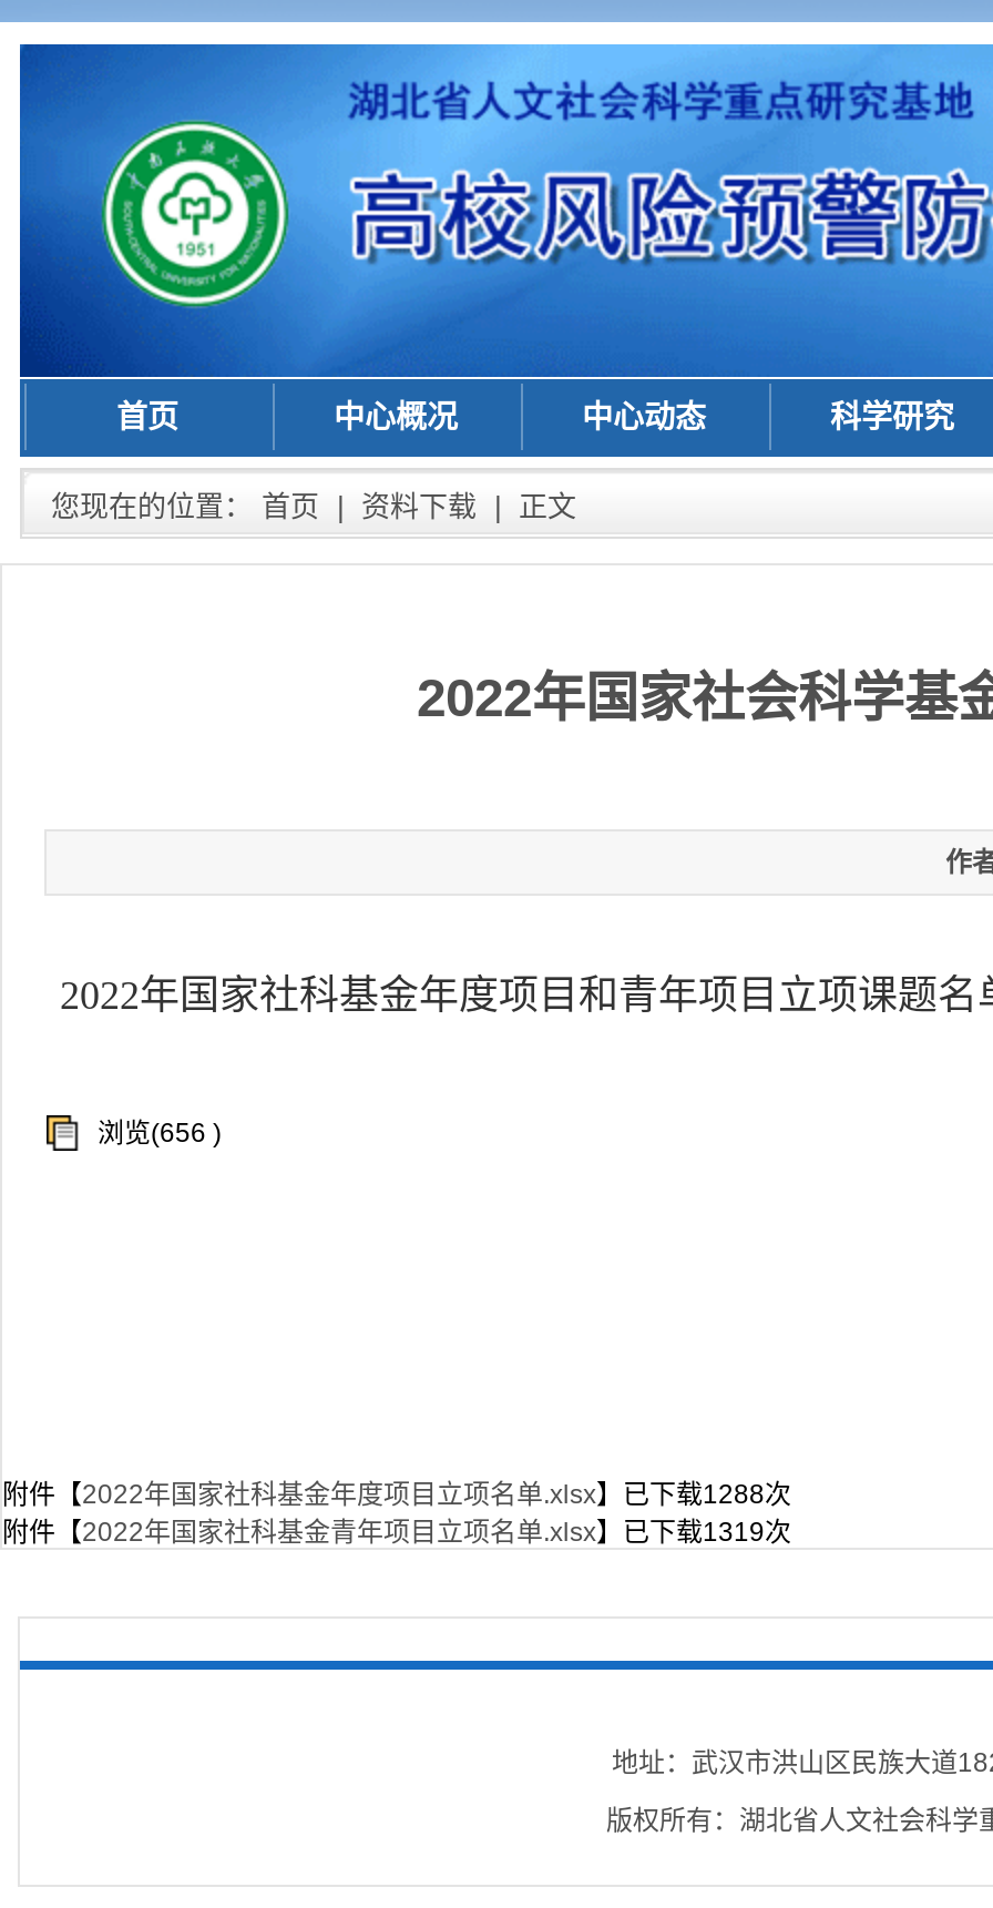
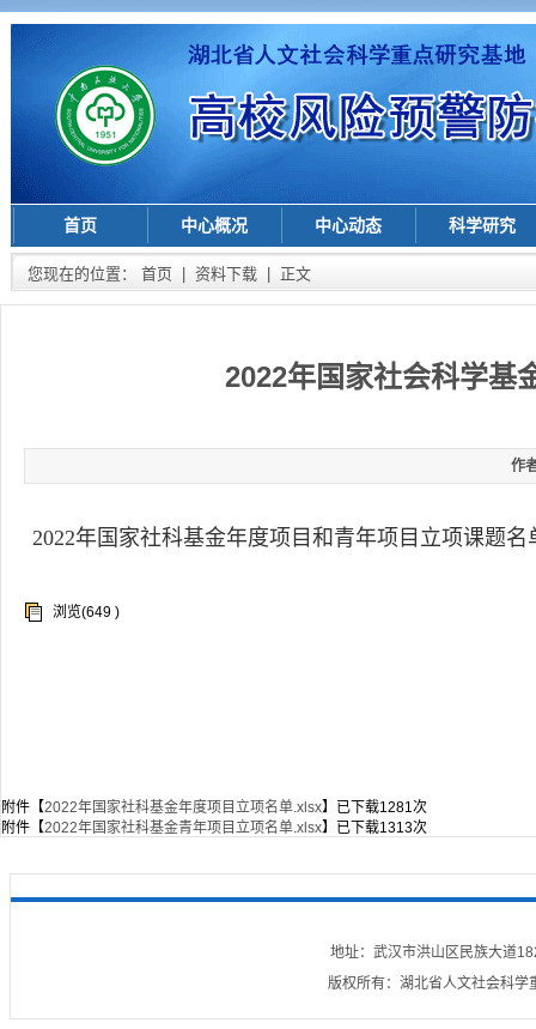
[98,1118,222,1149] 浏览(656) -> [53,604,120,621] 浏览(649)
[2,1479,791,1510] 附件【2022年国家社科基金年度项目立项名单.xlsx】已下载1288次 -> [1,799,427,816] 附件【2022年国家社科基金年度项目立项名单.xlsx】已下载1281次
[2,1517,791,1548] 附件【2022年国家社科基金青年项目立项名单.xlsx】已下载1319次 -> [1,819,427,836] 附件【2022年国家社科基金青年项目立项名单.xlsx】已下载1313次

